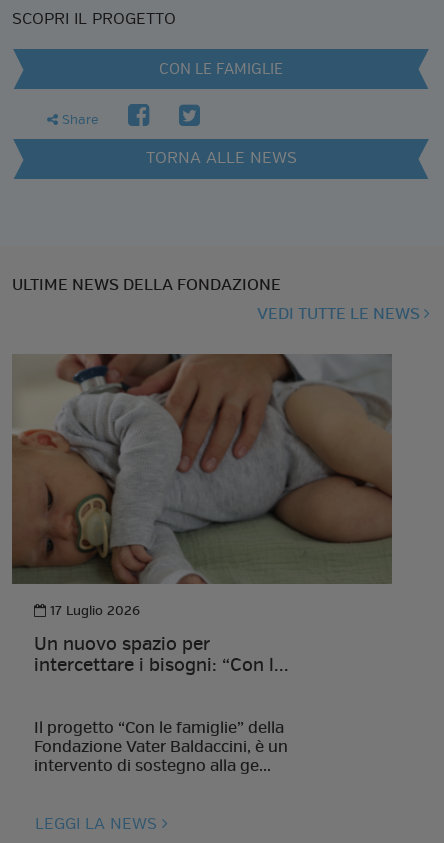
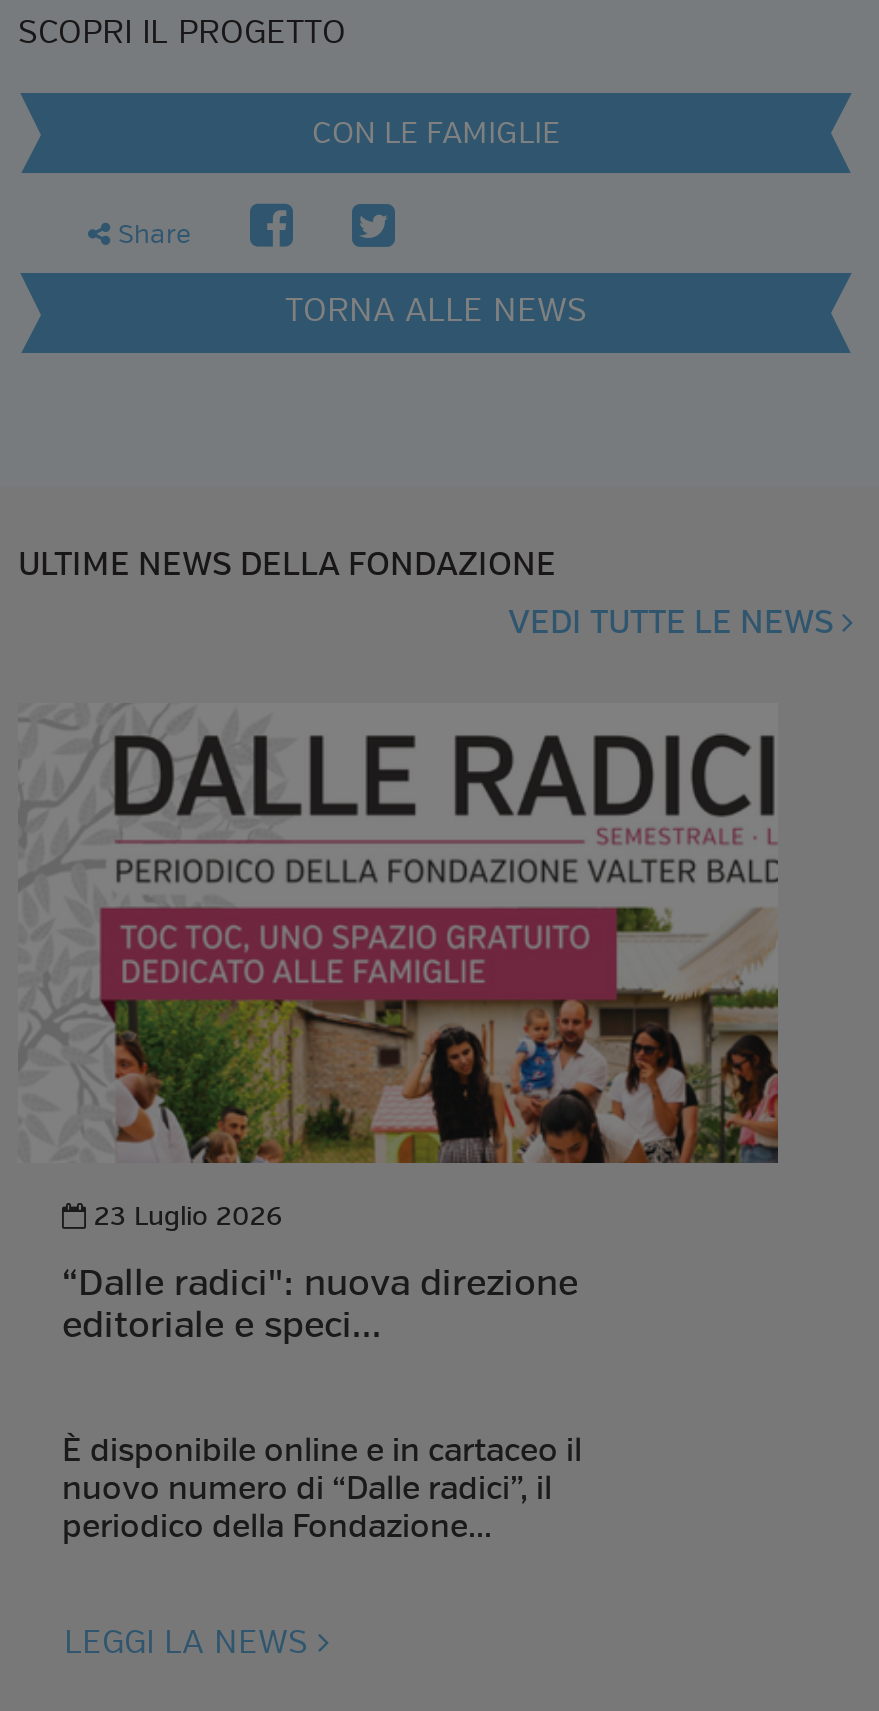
[11,353,393,619] [image] | 17 Luglio 2026 -> [18,703,780,1234] [image] | 23 Luglio 2026
[34,633,289,676] Un nuovo spazio per | intercettare i bisogni: “Con l... -> [62,1262,578,1348] “Dalle radici": nuova direzione | editoriale e speci...
[34,718,288,776] Il progetto “Con le famiglie” della | Fondazione Vater Baldaccini, è un | intervento di sostegno alla ge... -> [62,1432,582,1548] È disponibile online e in cartaceo il | nuovo numero di “Dalle radici”, il | periodico della Fondazione...

